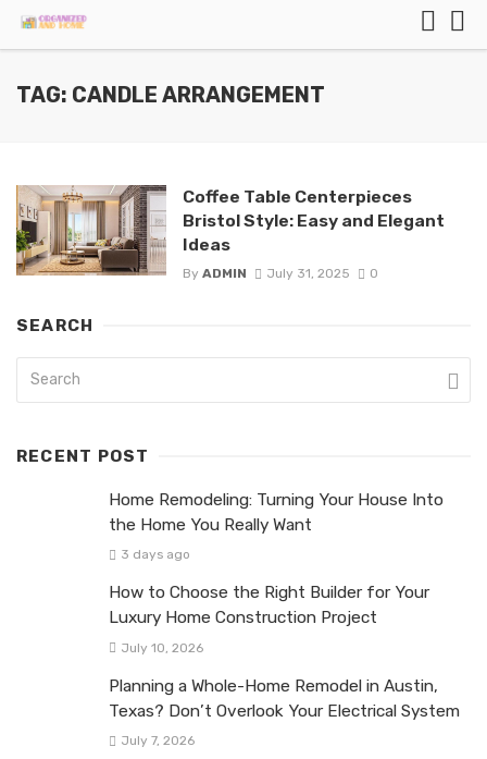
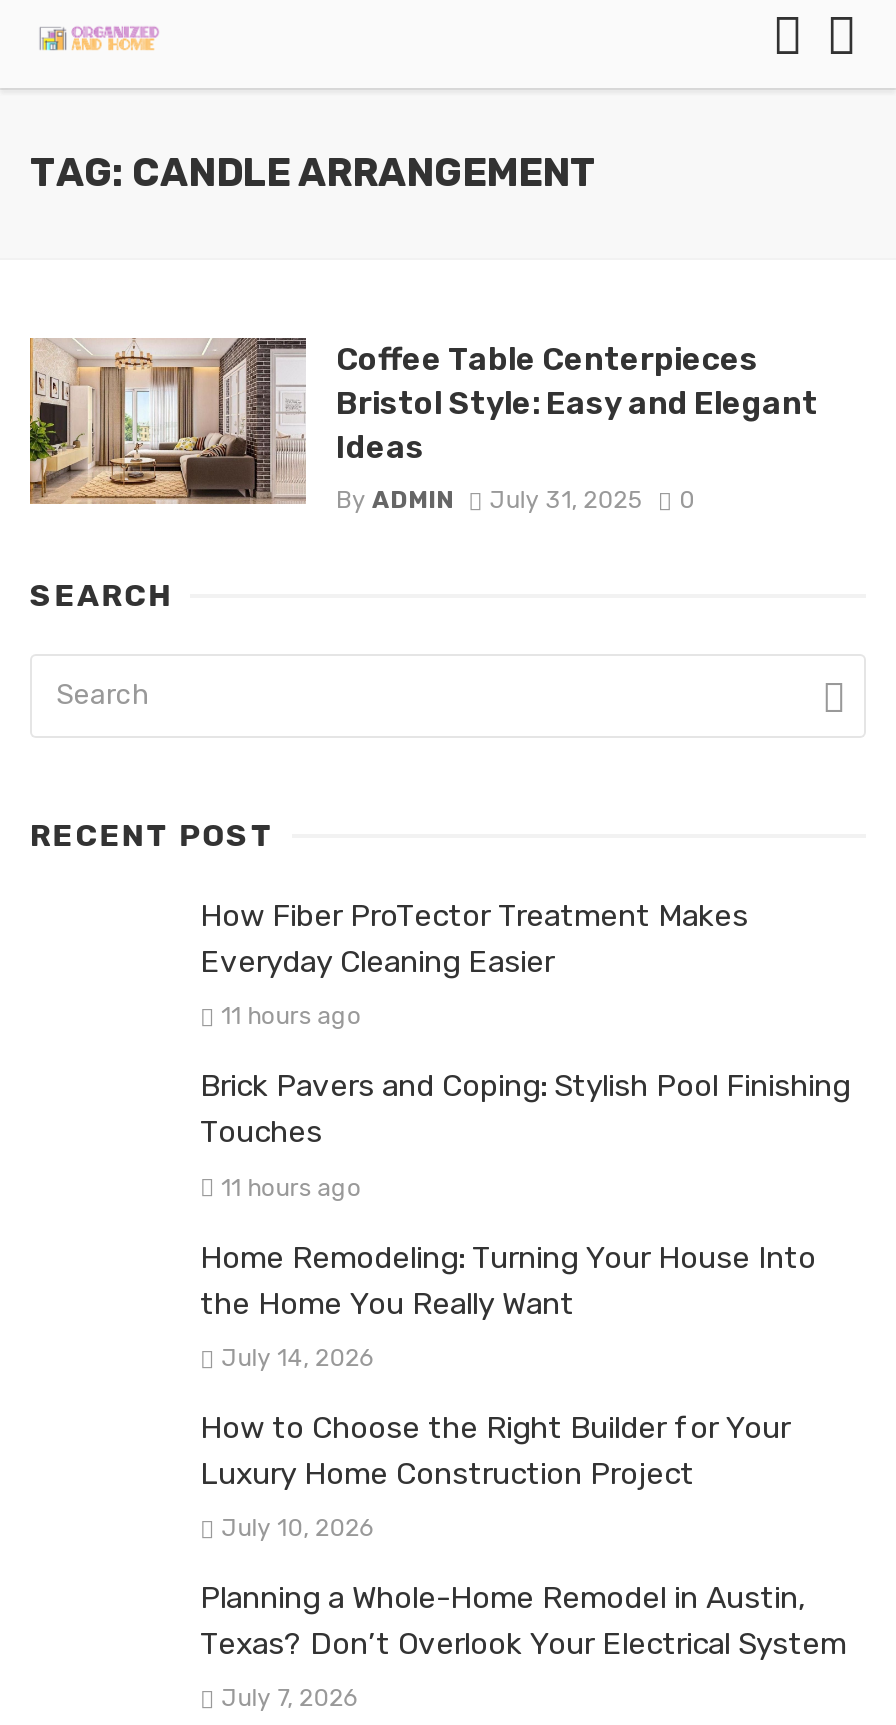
none -> [200,899,850,1201] How Fiber ProTector Treatment Makes | Everyday Cleaning Easier | 11 hours ago | Brick Pavers and Coping: Stylish Pool Finishing | Touches | 11 hours ago
[120,547,190,562] 3 days ago -> [221,1344,373,1372] July 14, 2026

